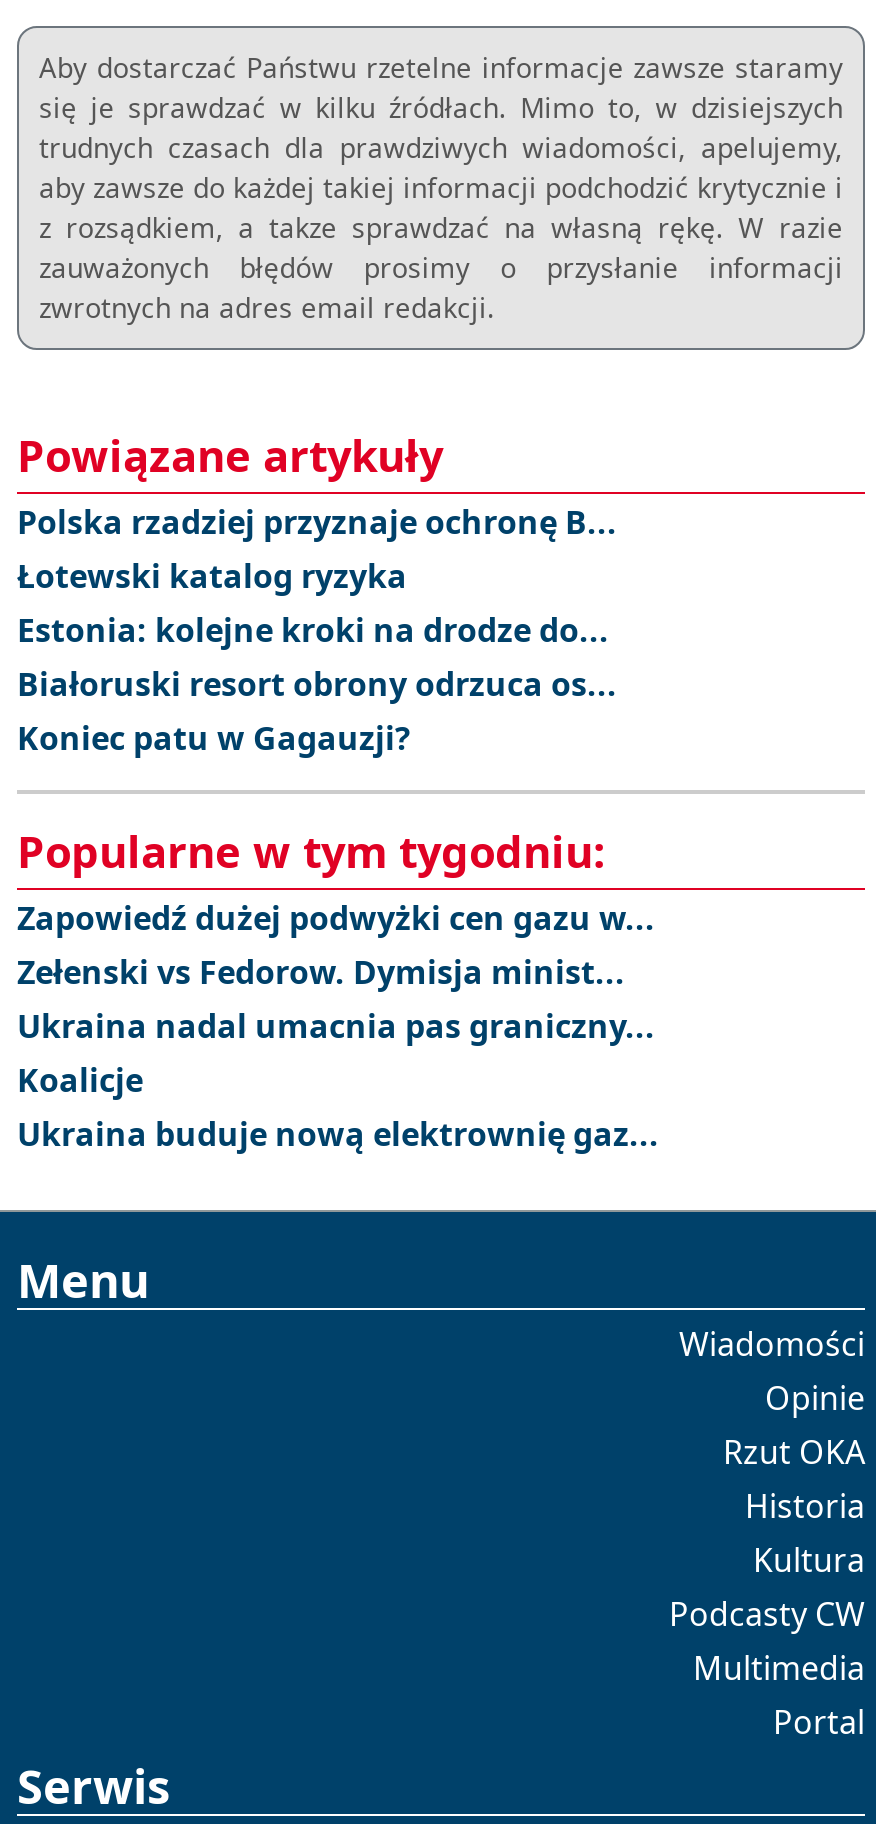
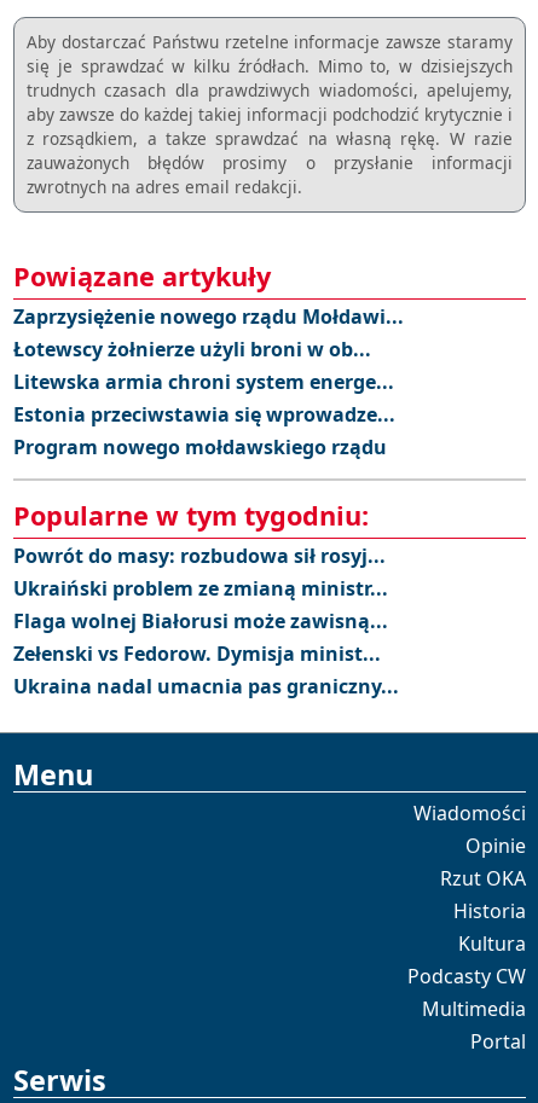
[17,500,617,760] Polska rzadziej przyznaje ochronę B... | Łotewski katalog ryzyka | Estonia: kolejne kroki na drodze do... | Białoruski resort obrony odrzuca os... | Koniec patu w Gagauzji? -> [13,303,404,460] Zaprzysiężenie nowego rządu Mołdawi... | Łotewscy żołnierze użyli broni w ob... | Litewska armia chroni system energe... | Estonia przeciwstawia się wprowadze... | Program nowego mołdawskiego rządu
[17,896,655,940] Zapowiedź dużej podwyżki cen gazu w... -> [13,542,388,634] Powrót do masy: rozbudowa sił rosyj... | Ukraiński problem ze zmianą ministr... | Flaga wolnej Białorusi może zawisną...
moved [17,950,655,1048] -> [13,640,399,699]: Zełenski vs Fedorow. Dymisja minist... | Ukraina nadal umacnia pas graniczny...
[17,1058,659,1156] Koalicje | Ukraina buduje nową elektrownię gaz... -> none

